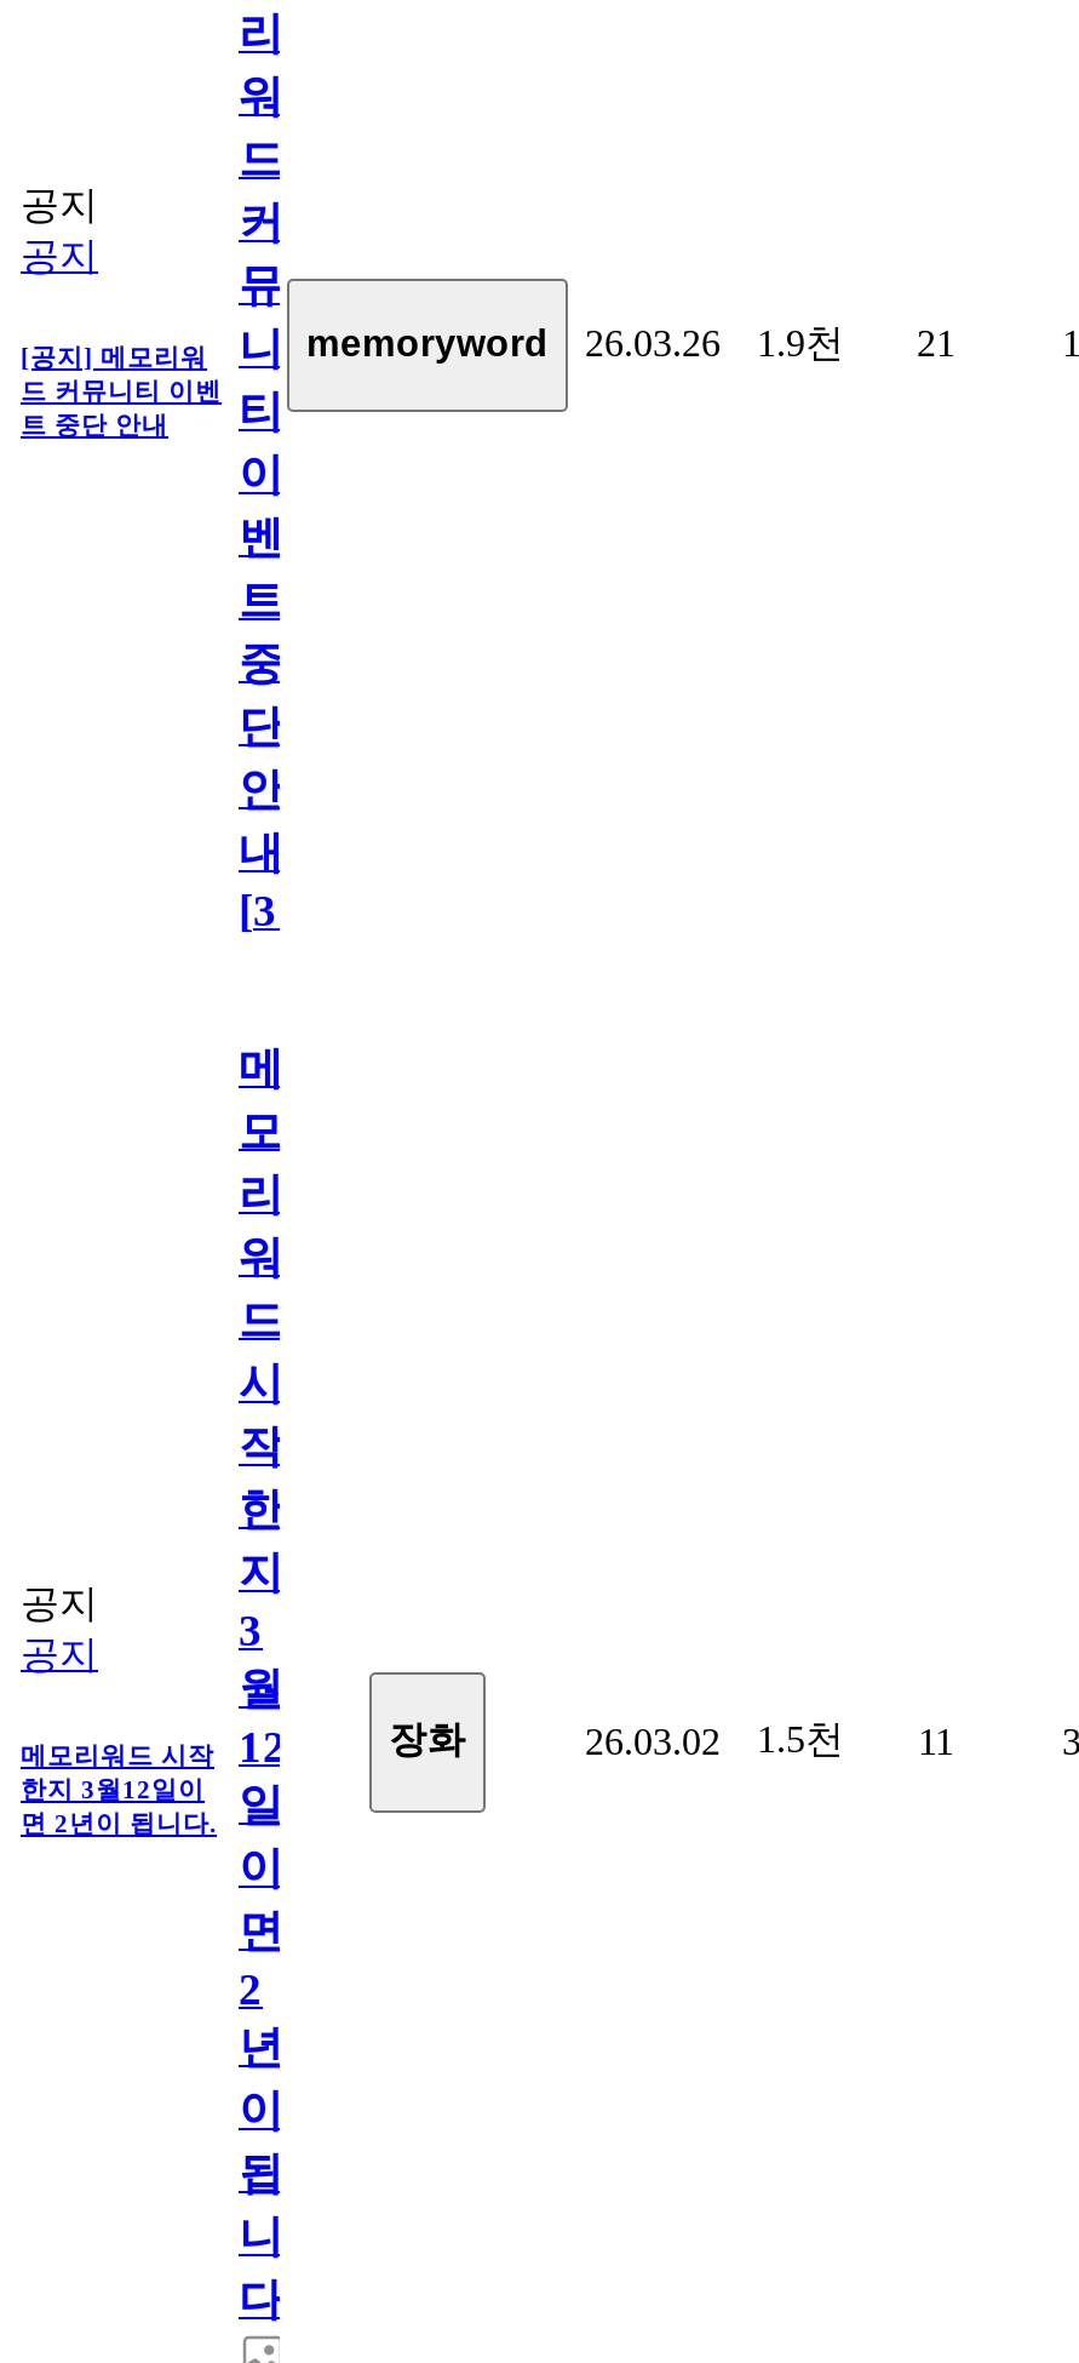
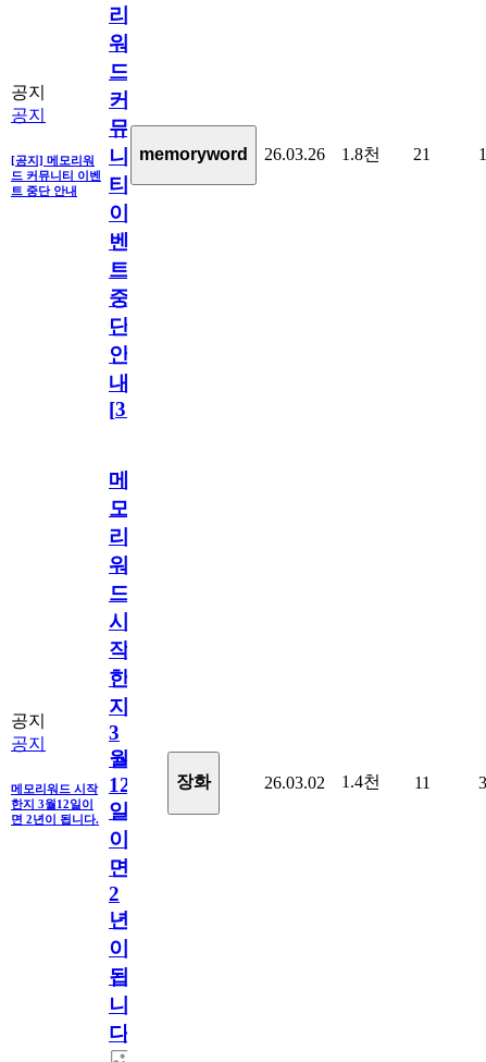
[757,321,844,362] 1.9천 -> [341,144,381,163] 1.8천
[585,1717,954,1761] 26.03.02 1.5천 11 -> [264,772,430,791] 26.03.02 1.4천 11

